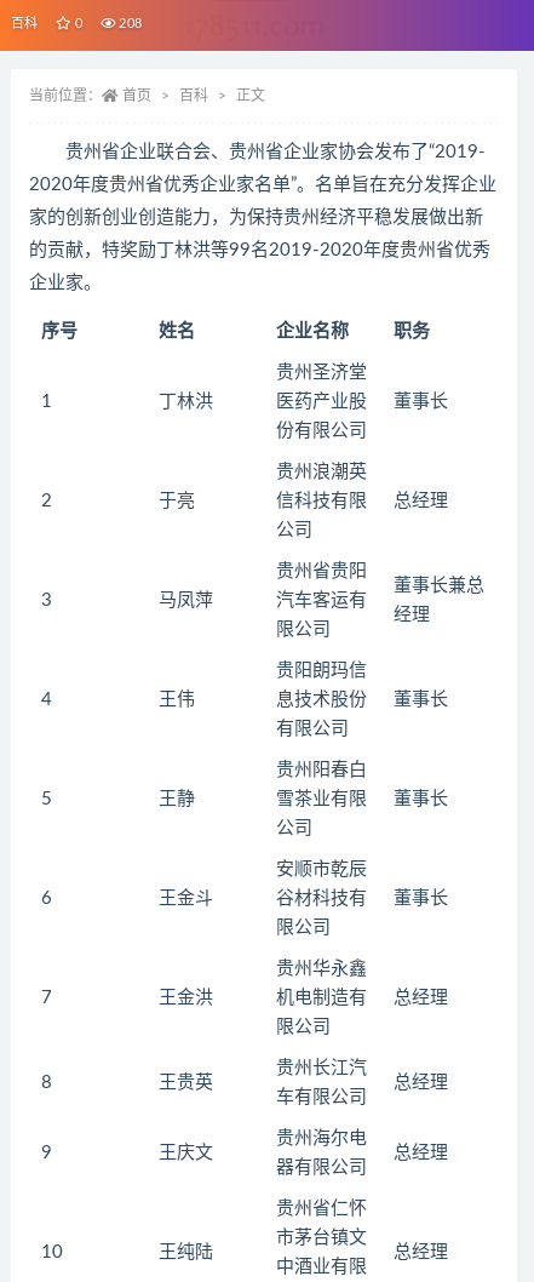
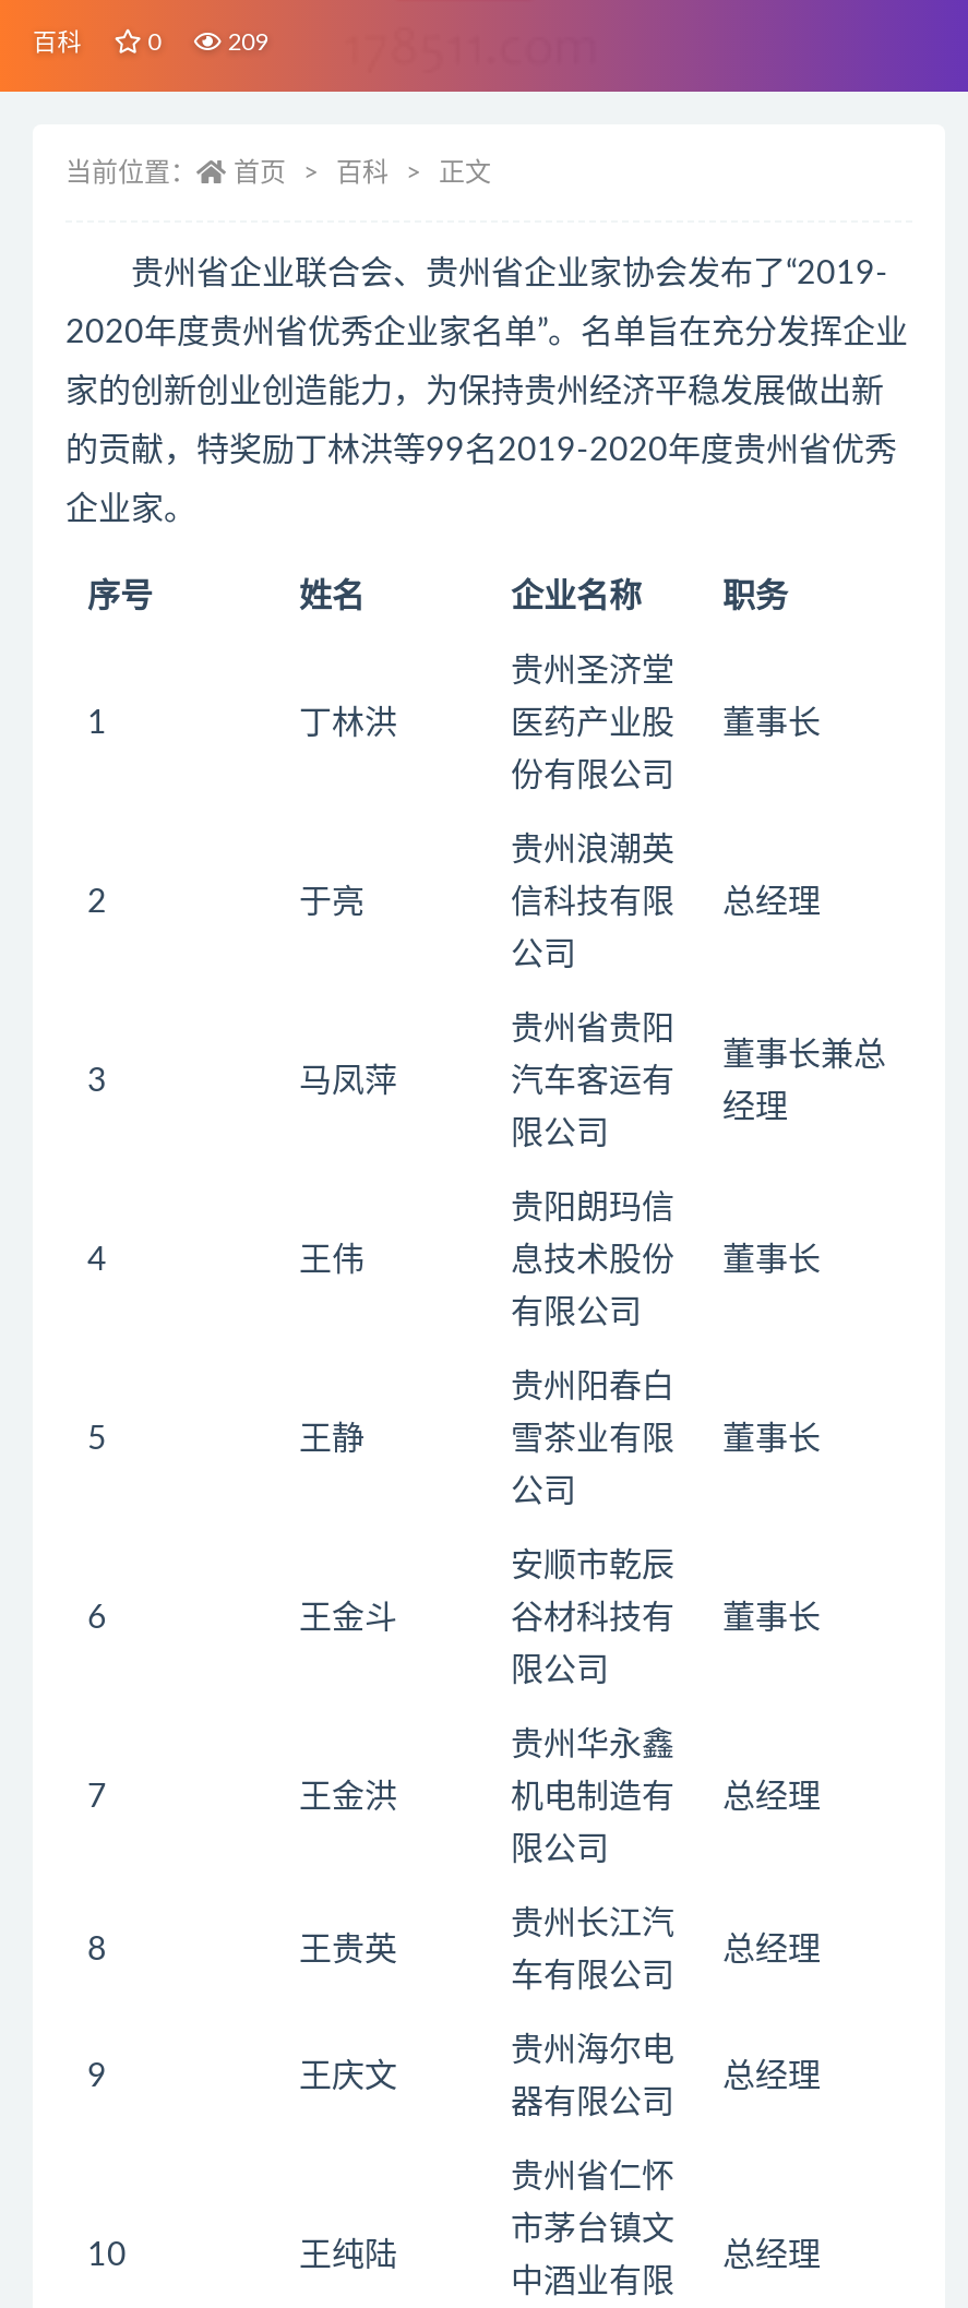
[115,17,142,30] 208 -> [221,31,268,55] 209

